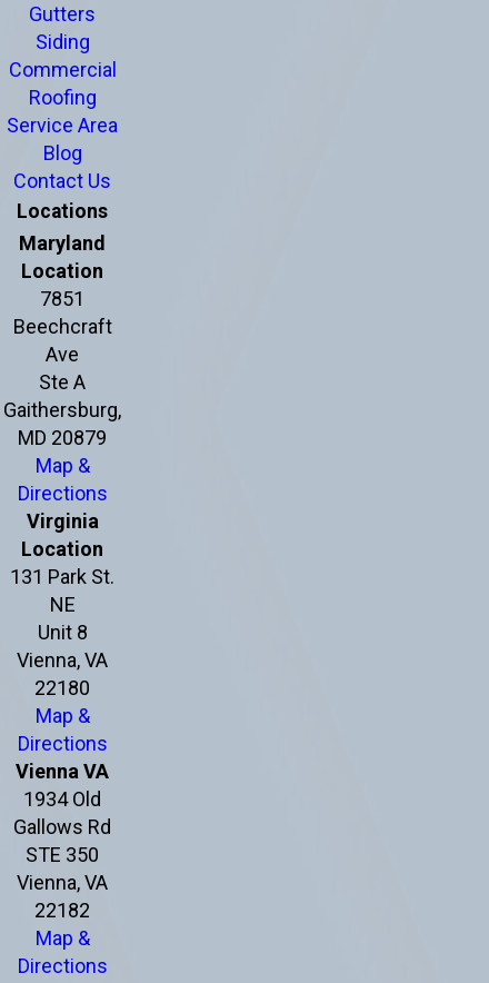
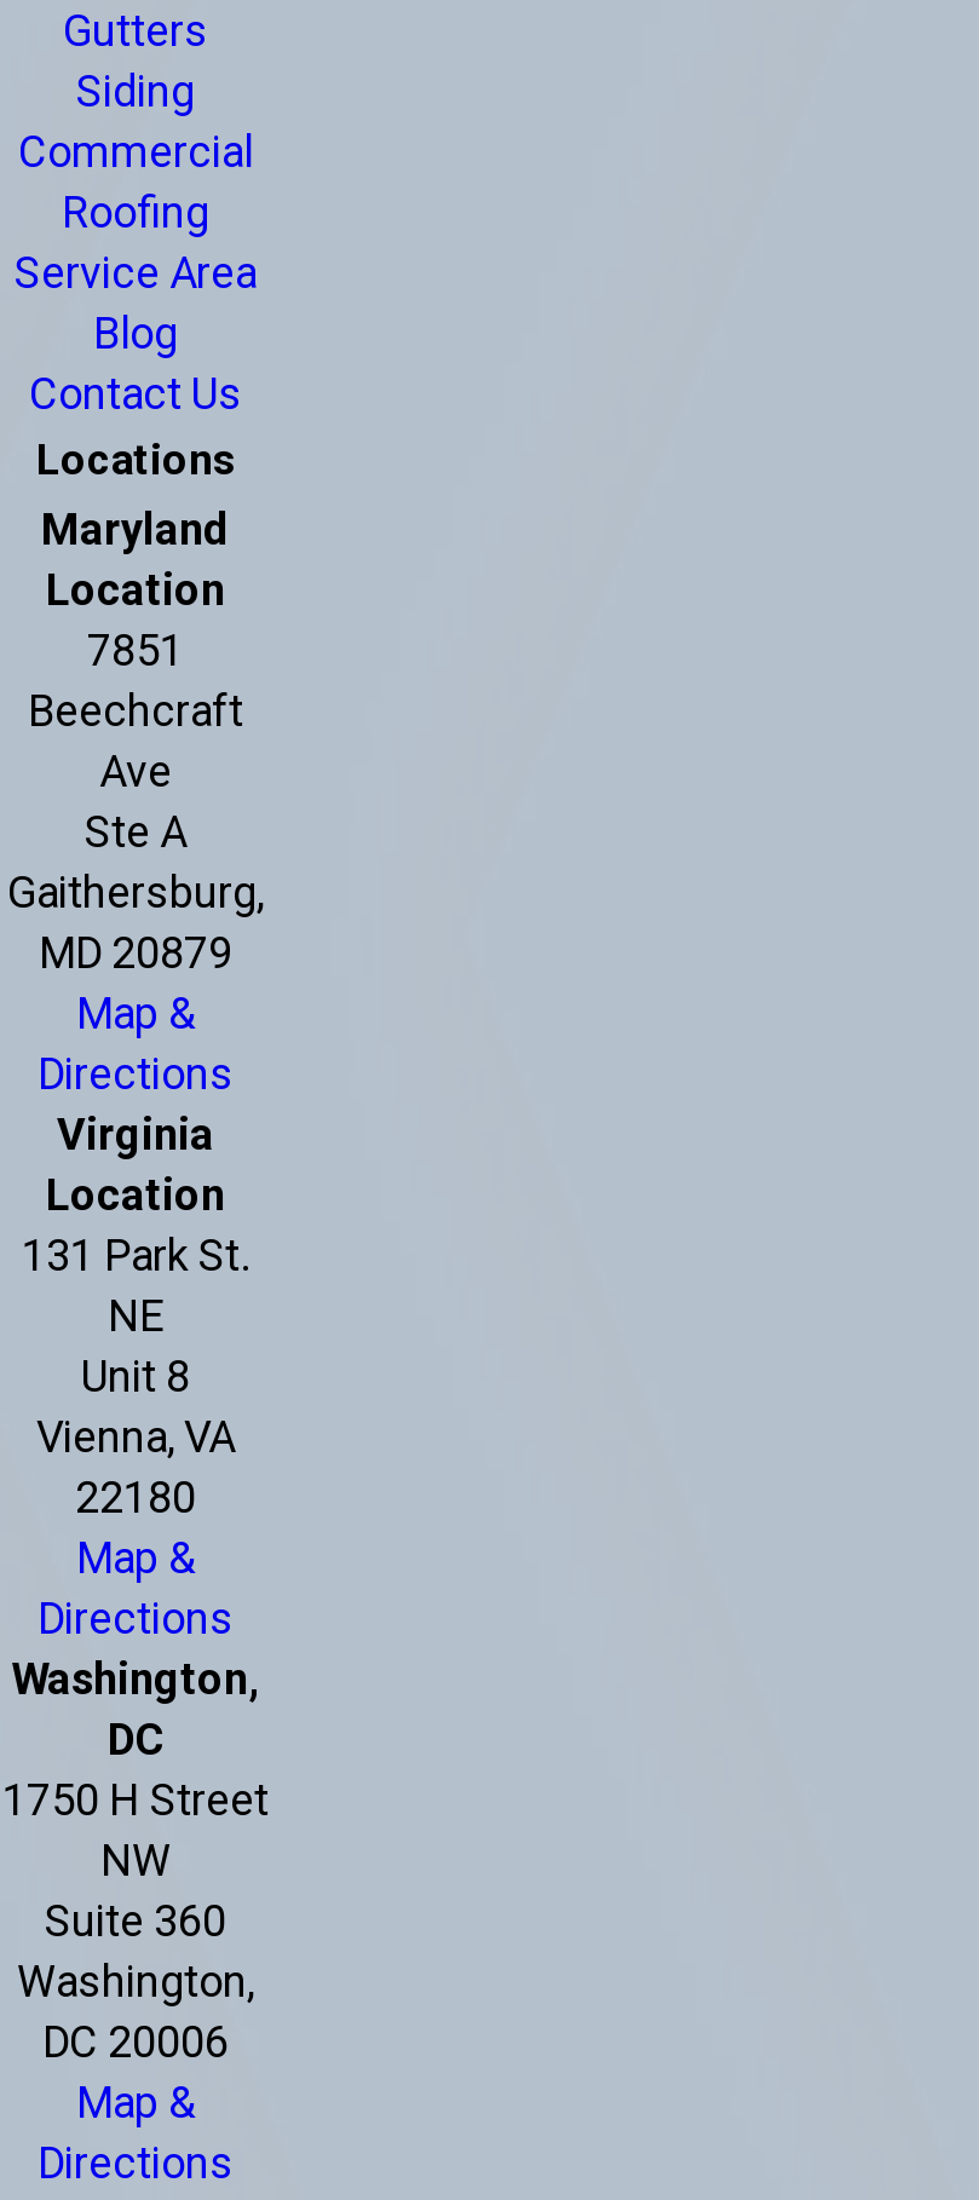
[13,760,111,922] Vienna VA | 1934 Old | Gallows Rd | STE 350 | Vienna, VA | 22182 -> [2,1654,269,2067] Washington, | DC | 1750 H Street | NW | Suite 360 | Washington, | DC 20006

